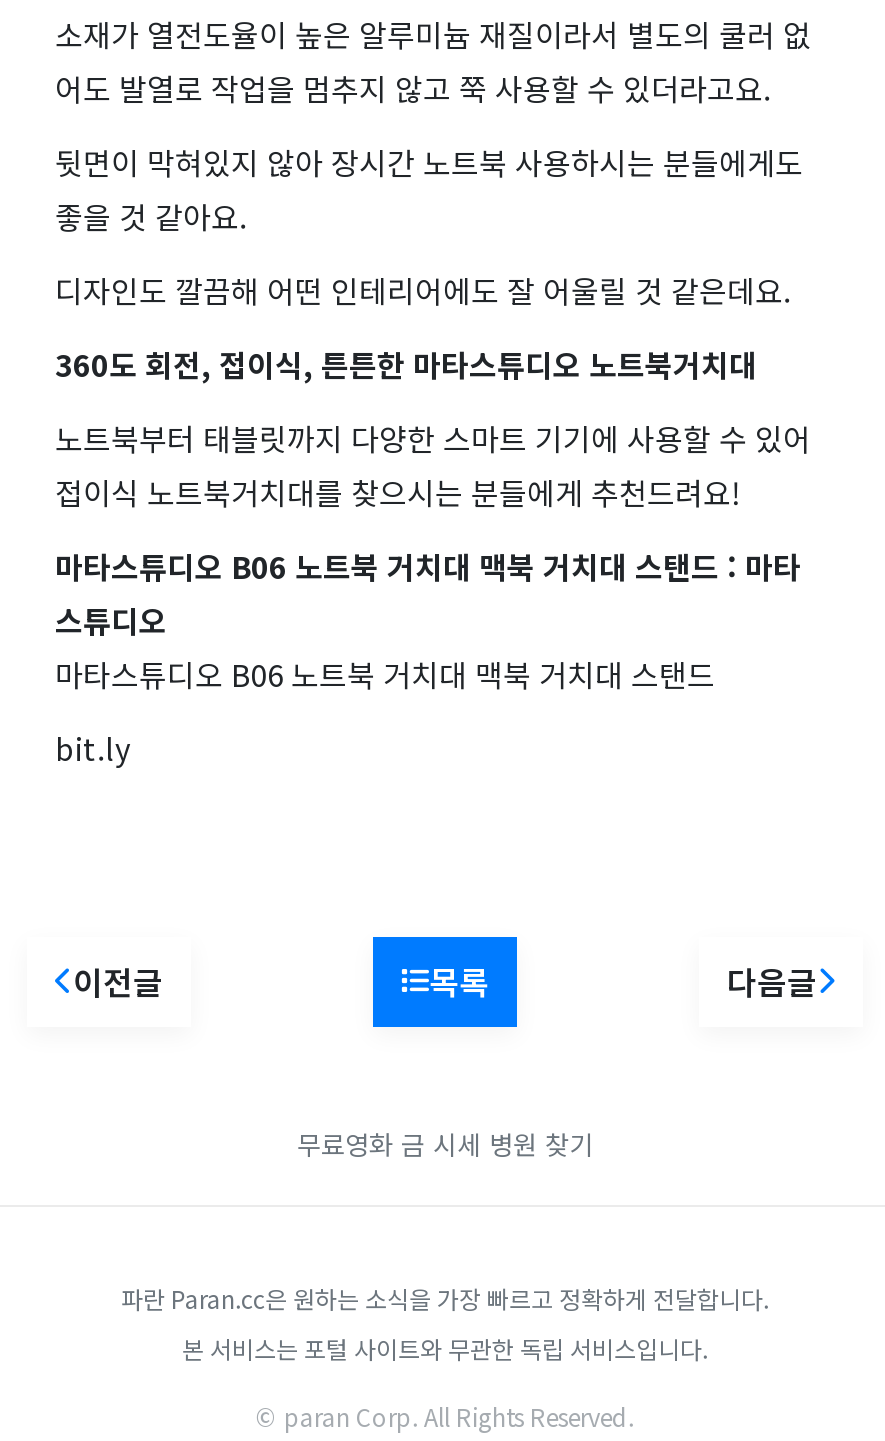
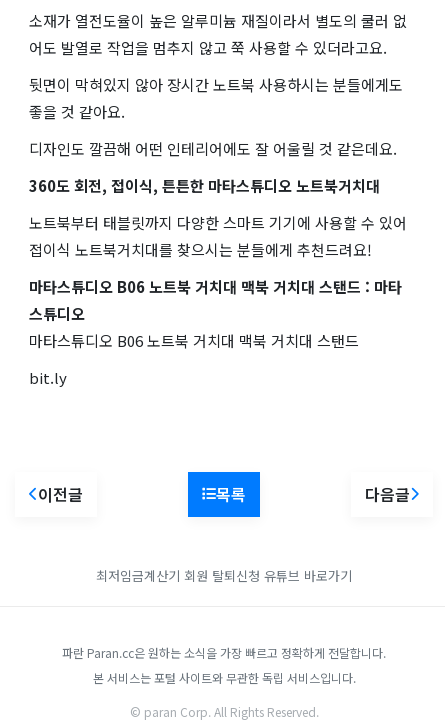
[297,1124,593,1162] 무료영화 금 시세 병원 찾기 -> [96,565,352,584] 최저임금계산기 회원 탈퇴신청 유튜브 바로가기

